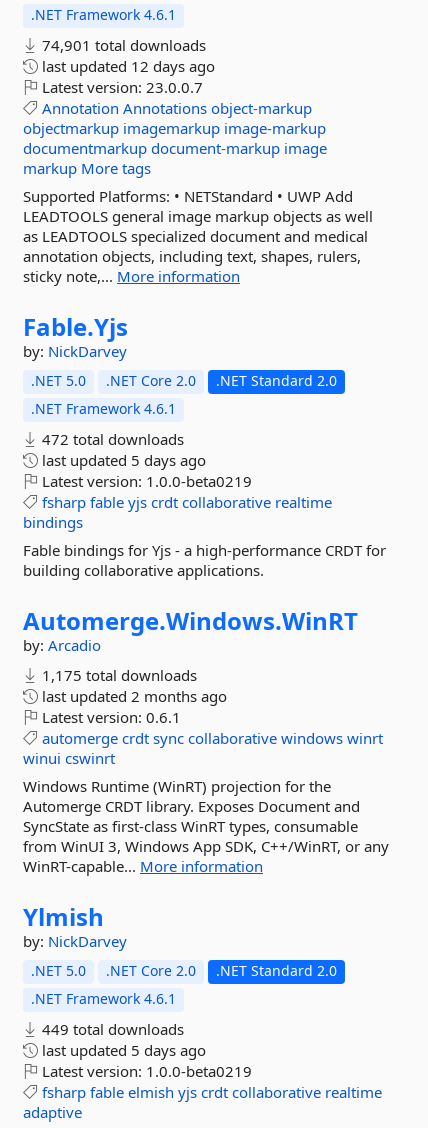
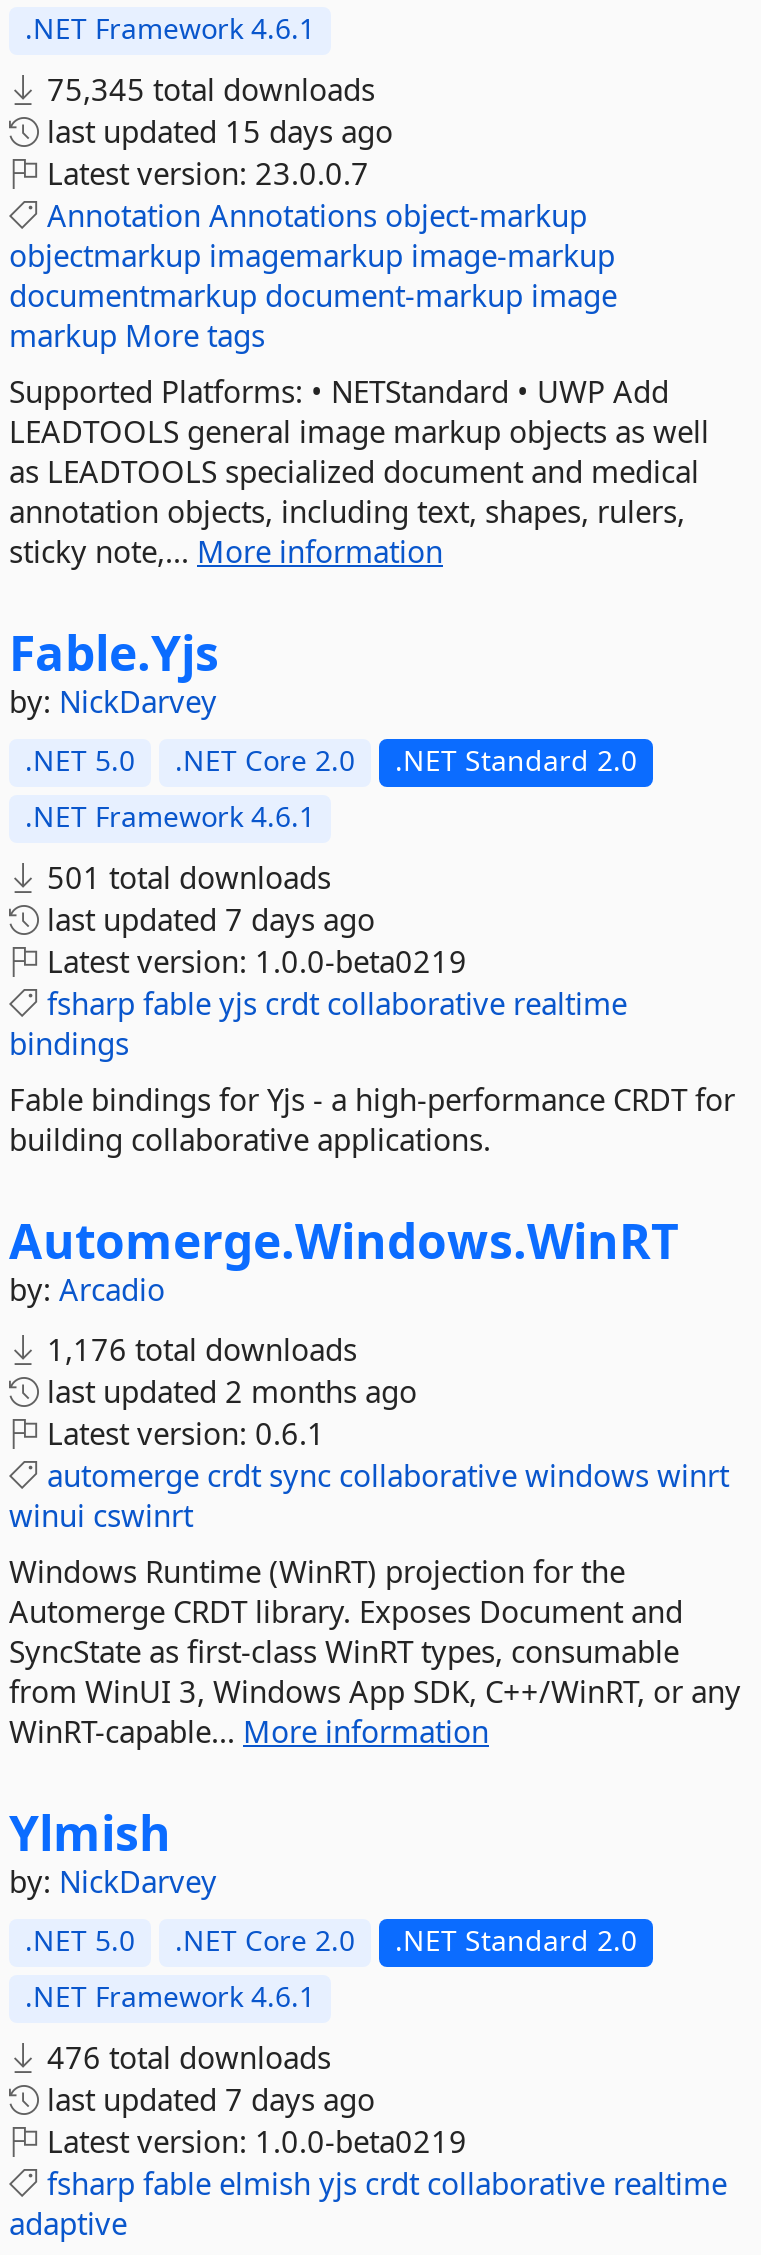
[38,35,206,55] 74,901 total downloads -> [39,69,375,109] 75,345 total downloads
[38,56,215,76] last updated 12 days ago -> [39,111,393,151] last updated 15 days ago
[38,429,184,449] 472 total downloads -> [39,857,331,897] 501 total downloads
[38,450,206,470] last updated 5 days ago -> [39,899,375,939] last updated 7 days ago
[38,665,197,685] 1,175 total downloads -> [39,1329,357,1369] 1,176 total downloads
[38,1019,184,1039] 449 total downloads -> [39,2037,331,2077] 476 total downloads
[38,1040,206,1060] last updated 5 days ago -> [39,2079,375,2119] last updated 7 days ago

